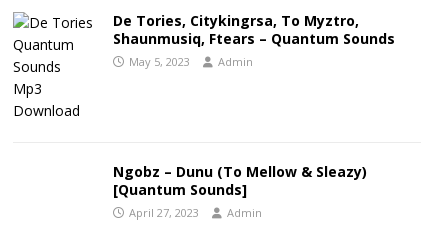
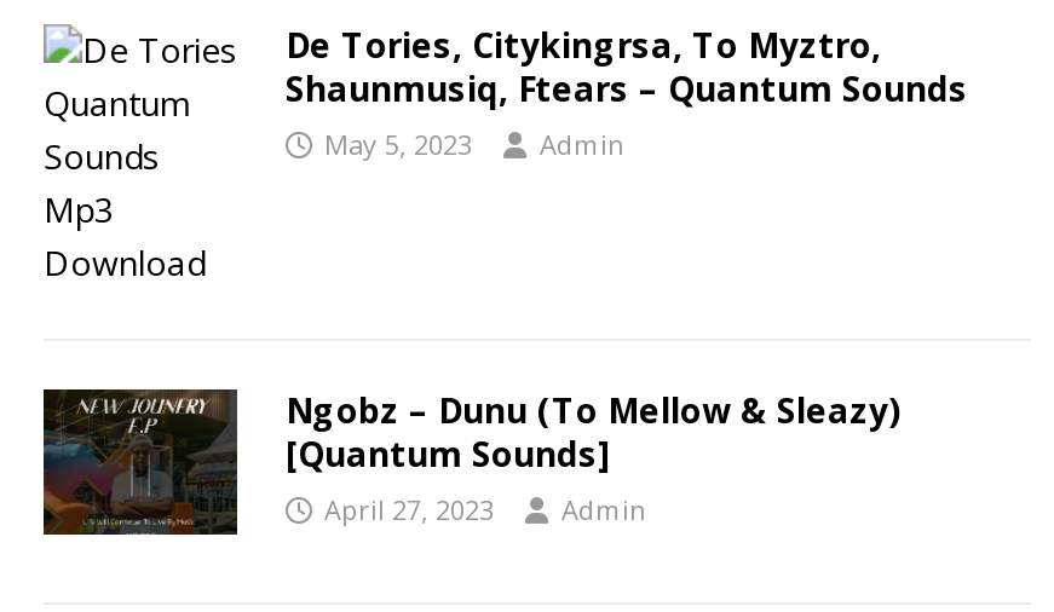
none -> [41,387,240,537] [image]

